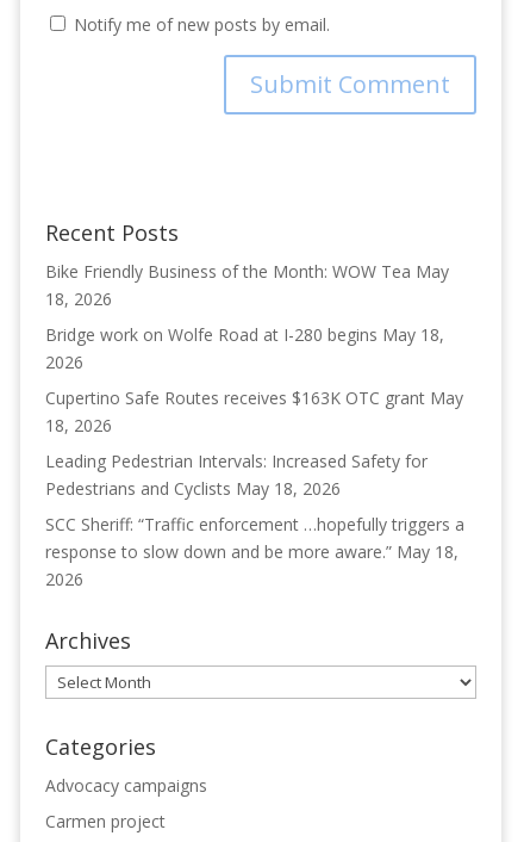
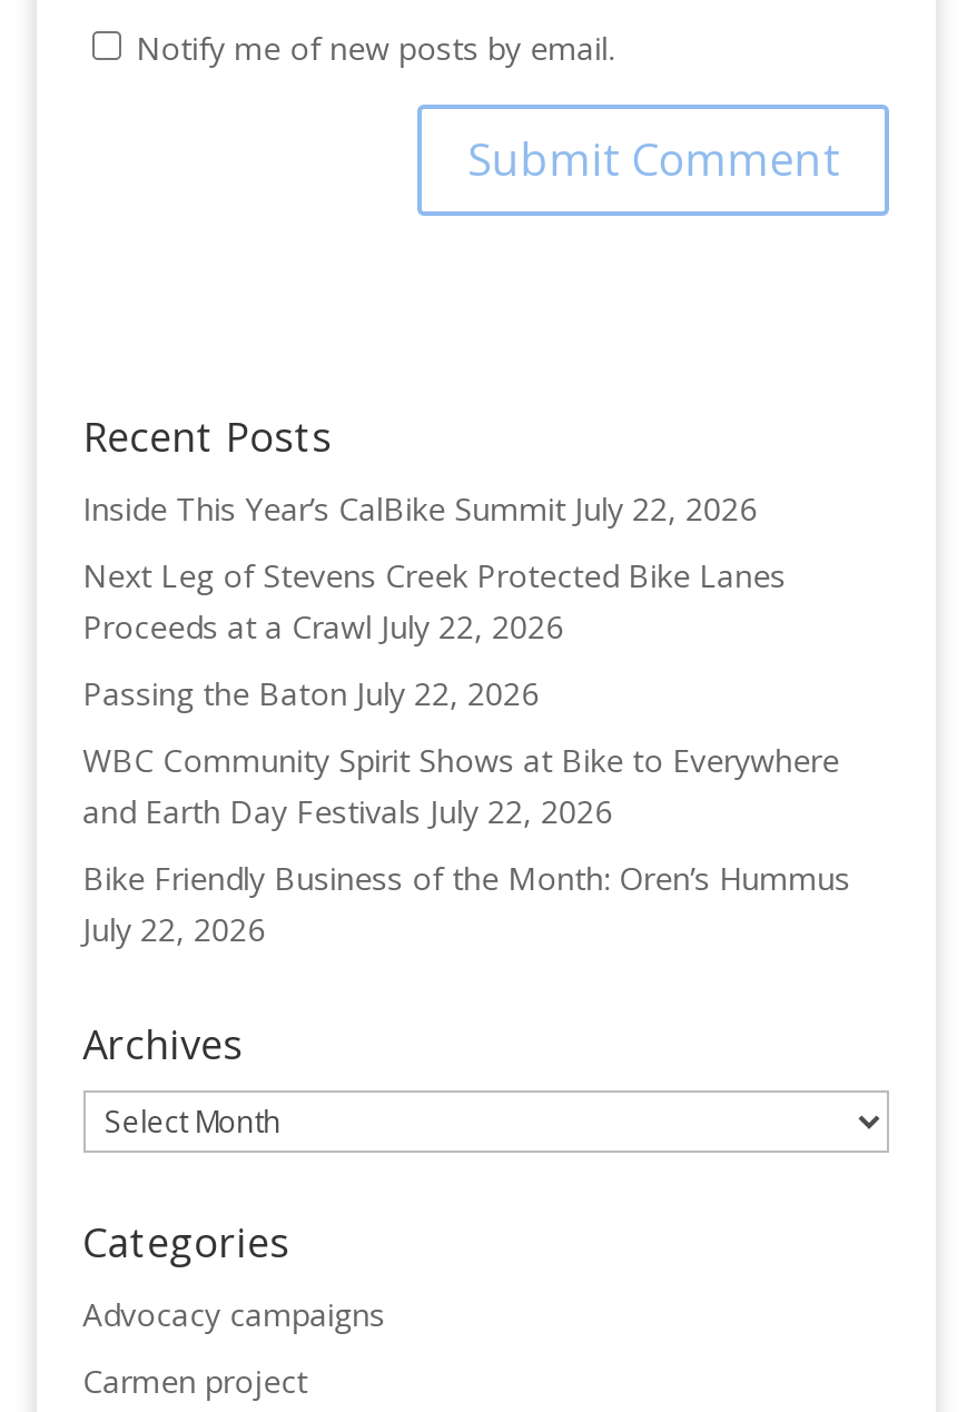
[45,260,448,310] Bike Friendly Business of the Month: WOW Tea May | 18, 2026 -> [83,487,757,530] Inside This Year’s CalBike Summit July 22, 2026
[45,323,444,373] Bridge work on Wolfe Road at I-280 begins May 18, | 2026 -> [83,554,786,648] Next Leg of Stevens Creek Protected Bike Lanes | Proceeds at a Crawl July 22, 2026
[45,386,463,437] Cupertino Safe Routes receives $163K OTC grant May | 18, 2026 -> [83,672,539,714] Passing the Baton July 22, 2026
[45,450,427,500] Leading Pedestrian Intervals: Increased Safety for | Pedestrians and Cyclists May 18, 2026 -> [83,739,839,832] WBC Community Spirit Shows at Bike to Everywhere | and Earth Day Festivals July 22, 2026
[45,513,464,590] SCC Sheriff: “Traffic enforcement …hopefully triggers a | response to slow down and be more aware.” May 18, | 2026 -> [83,857,850,950] Bike Friendly Business of the Month: Oren’s Hummus | July 22, 2026

